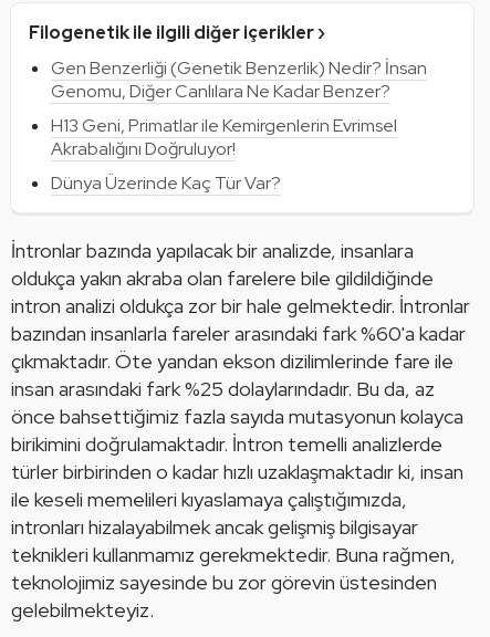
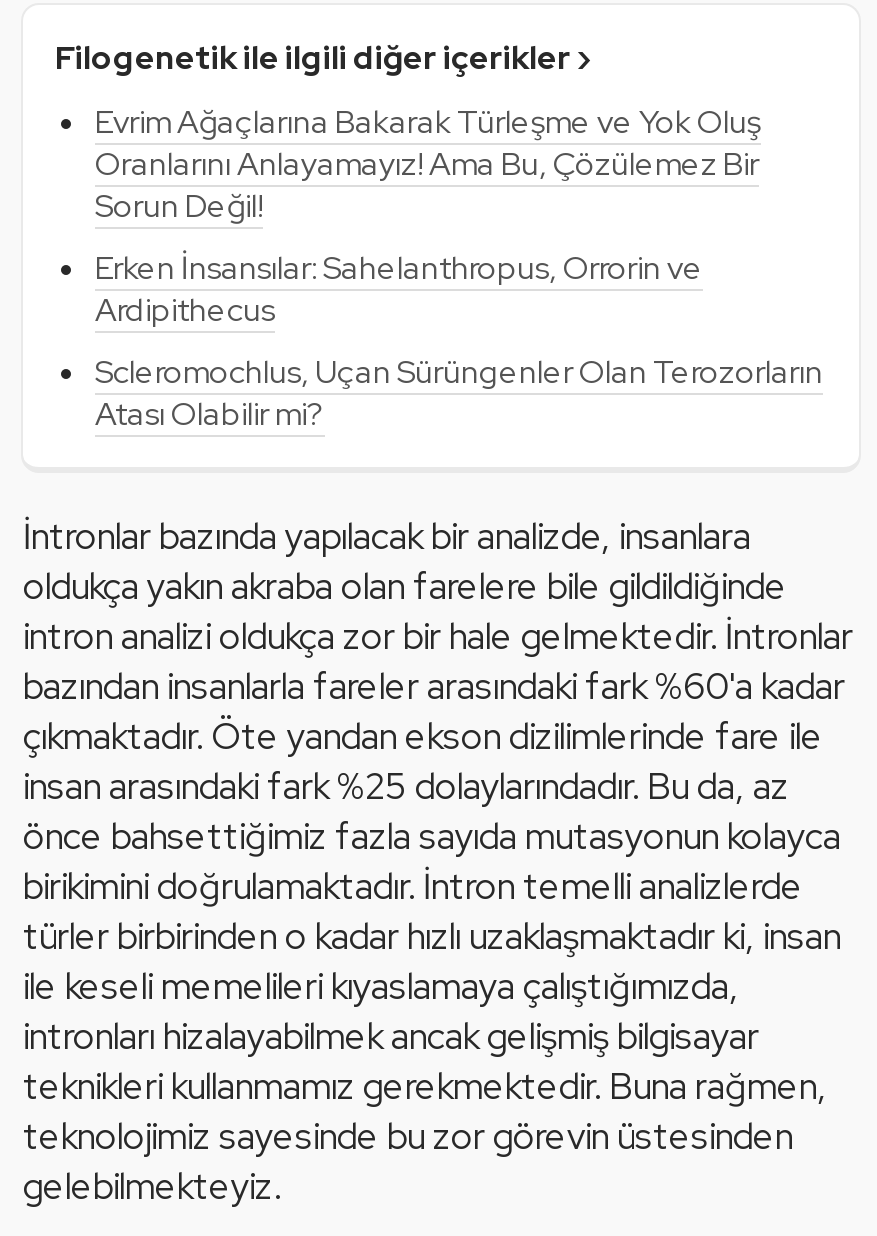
[51,57,427,103] Gen Benzerliği (Genetik Benzerlik) Nedir? İnsan | Genomu, Diğer Canlılara Ne Kadar Benzer? -> [95,100,761,226] Evrim Ağaçlarına Bakarak Türleşme ve Yok Oluş | Oranlarını Anlayamayız! Ama Bu, Çözülemez Bir | Sorun Değil!
[51,114,397,160] H13 Geni, Primatlar ile Kemirgenlerin Evrimsel | Akrabalığını Doğruluyor! -> [95,246,703,330] Erken İnsansılar: Sahelanthropus, Orrorin ve | Ardipithecus
[51,172,281,195] Dünya Üzerinde Kaç Tür Var? -> [95,350,823,434] Scleromochlus, Uçan Sürüngenler Olan Terozorların | Atası Olabilir mi?

